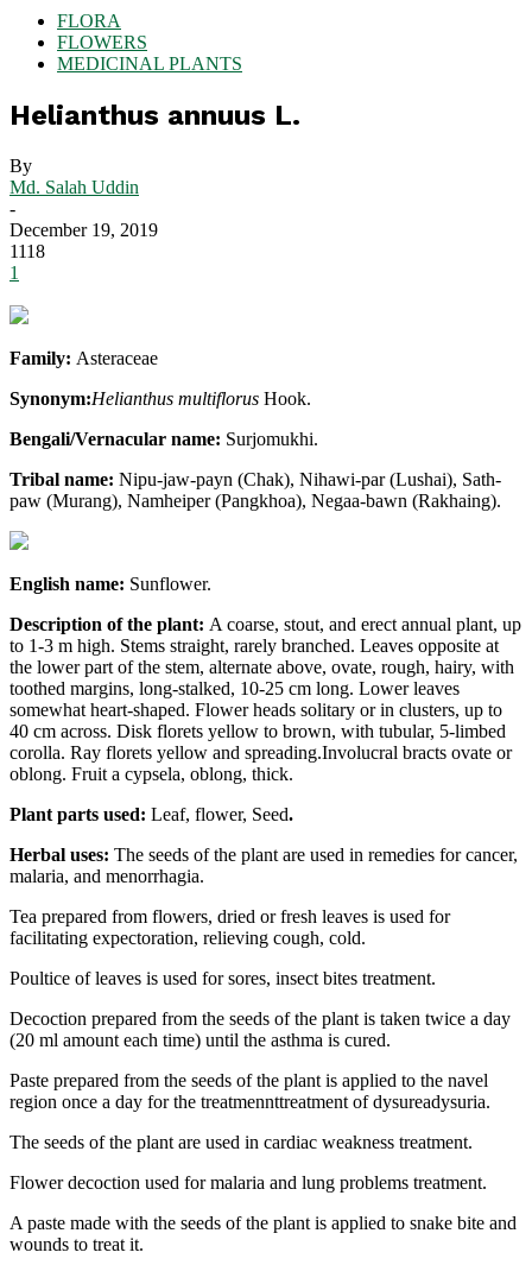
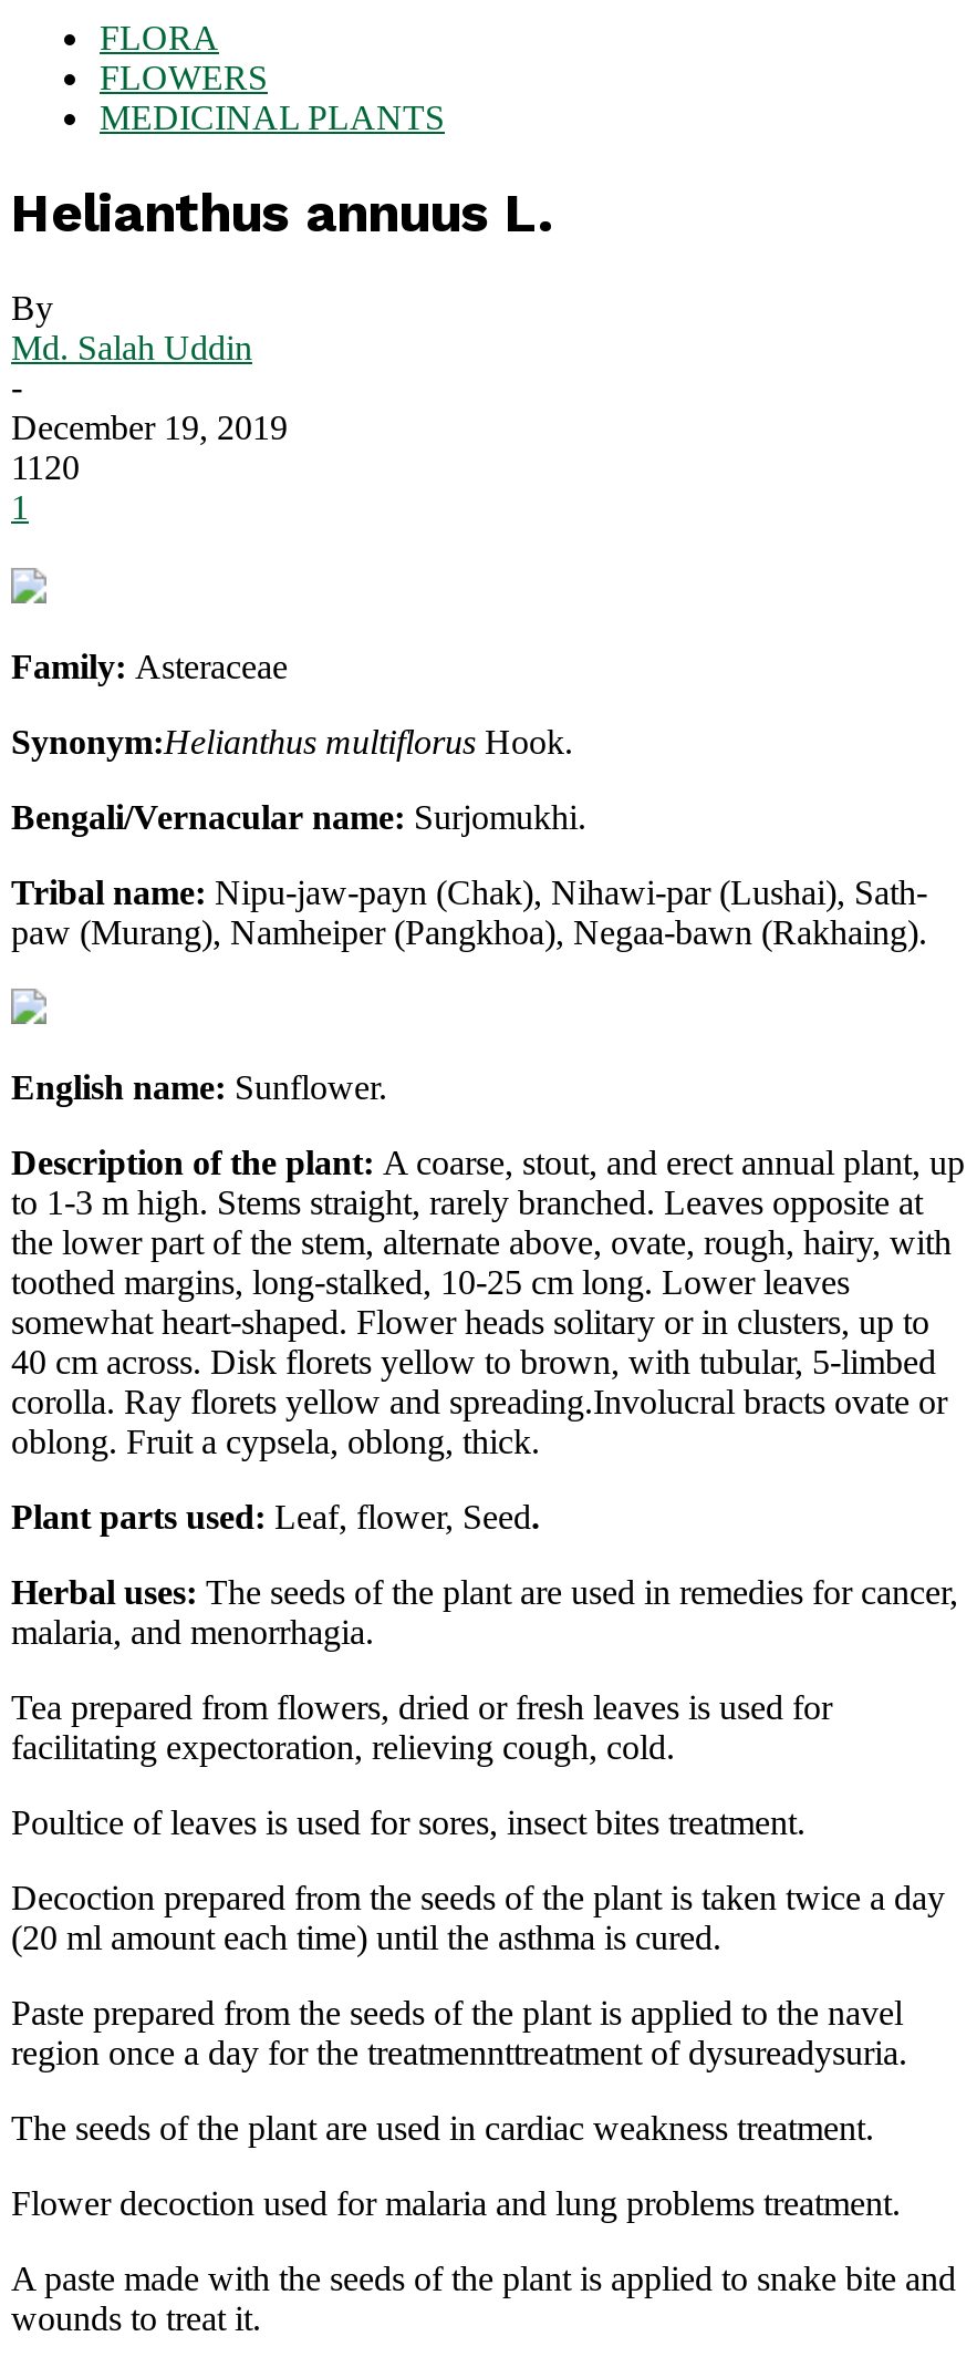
[9,241,45,261] 1118 -> [11,448,80,486] 1120

